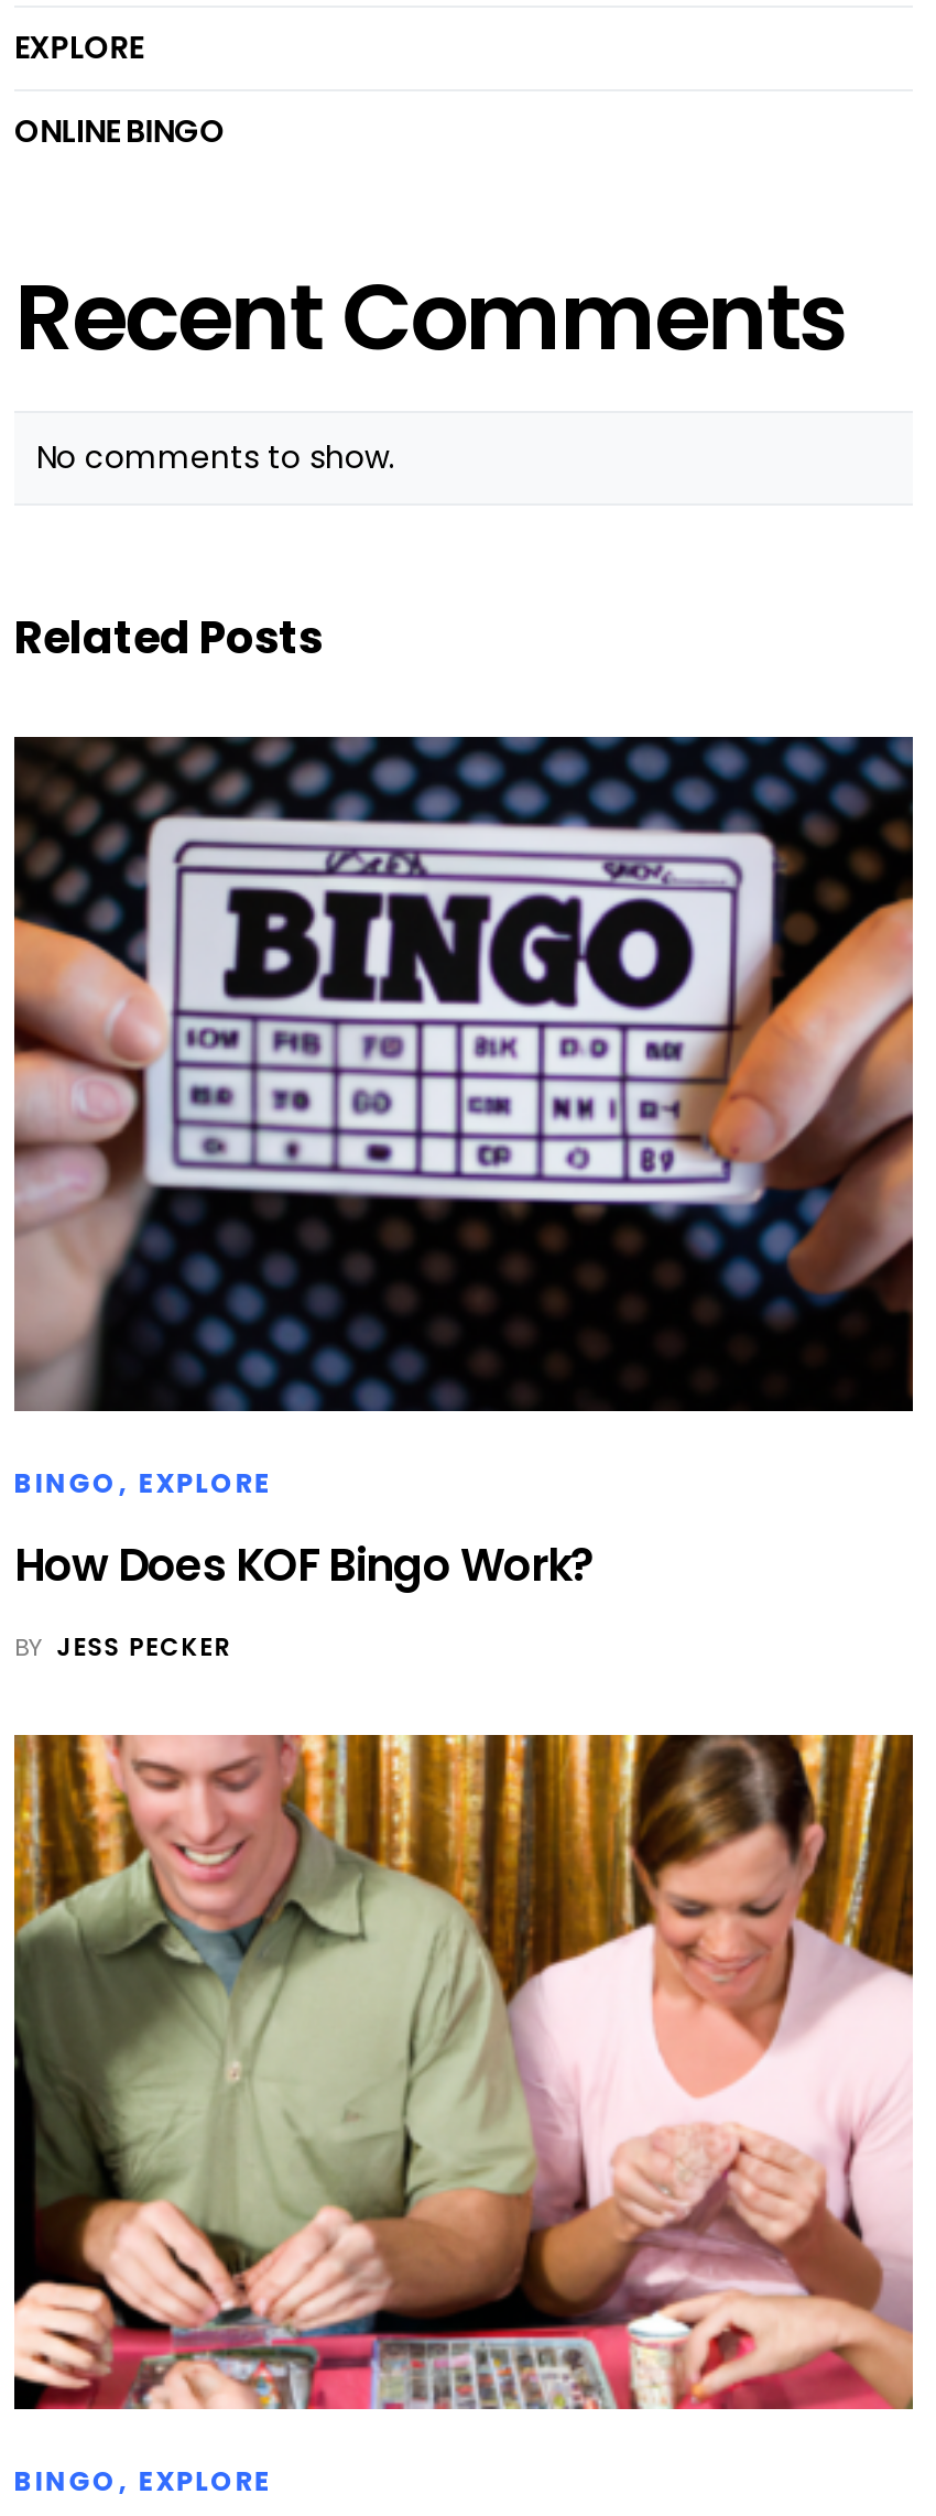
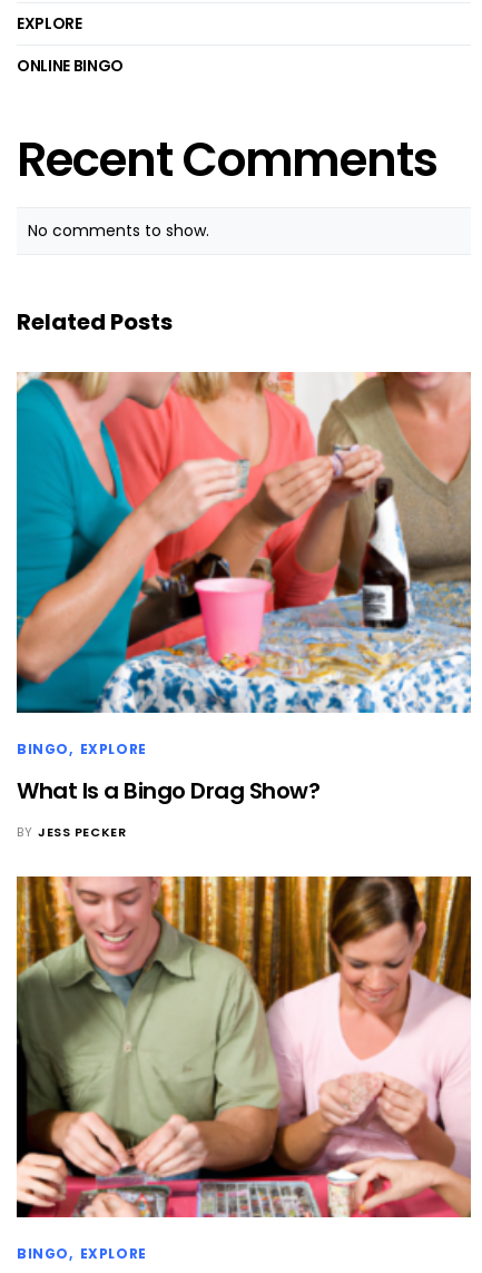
[12,735,915,1413] [image] -> [16,371,472,714] [image]
[14,1534,594,1596] How Does KOF Bingo Work? -> [17,775,319,806] What Is a Bingo Drag Show?

